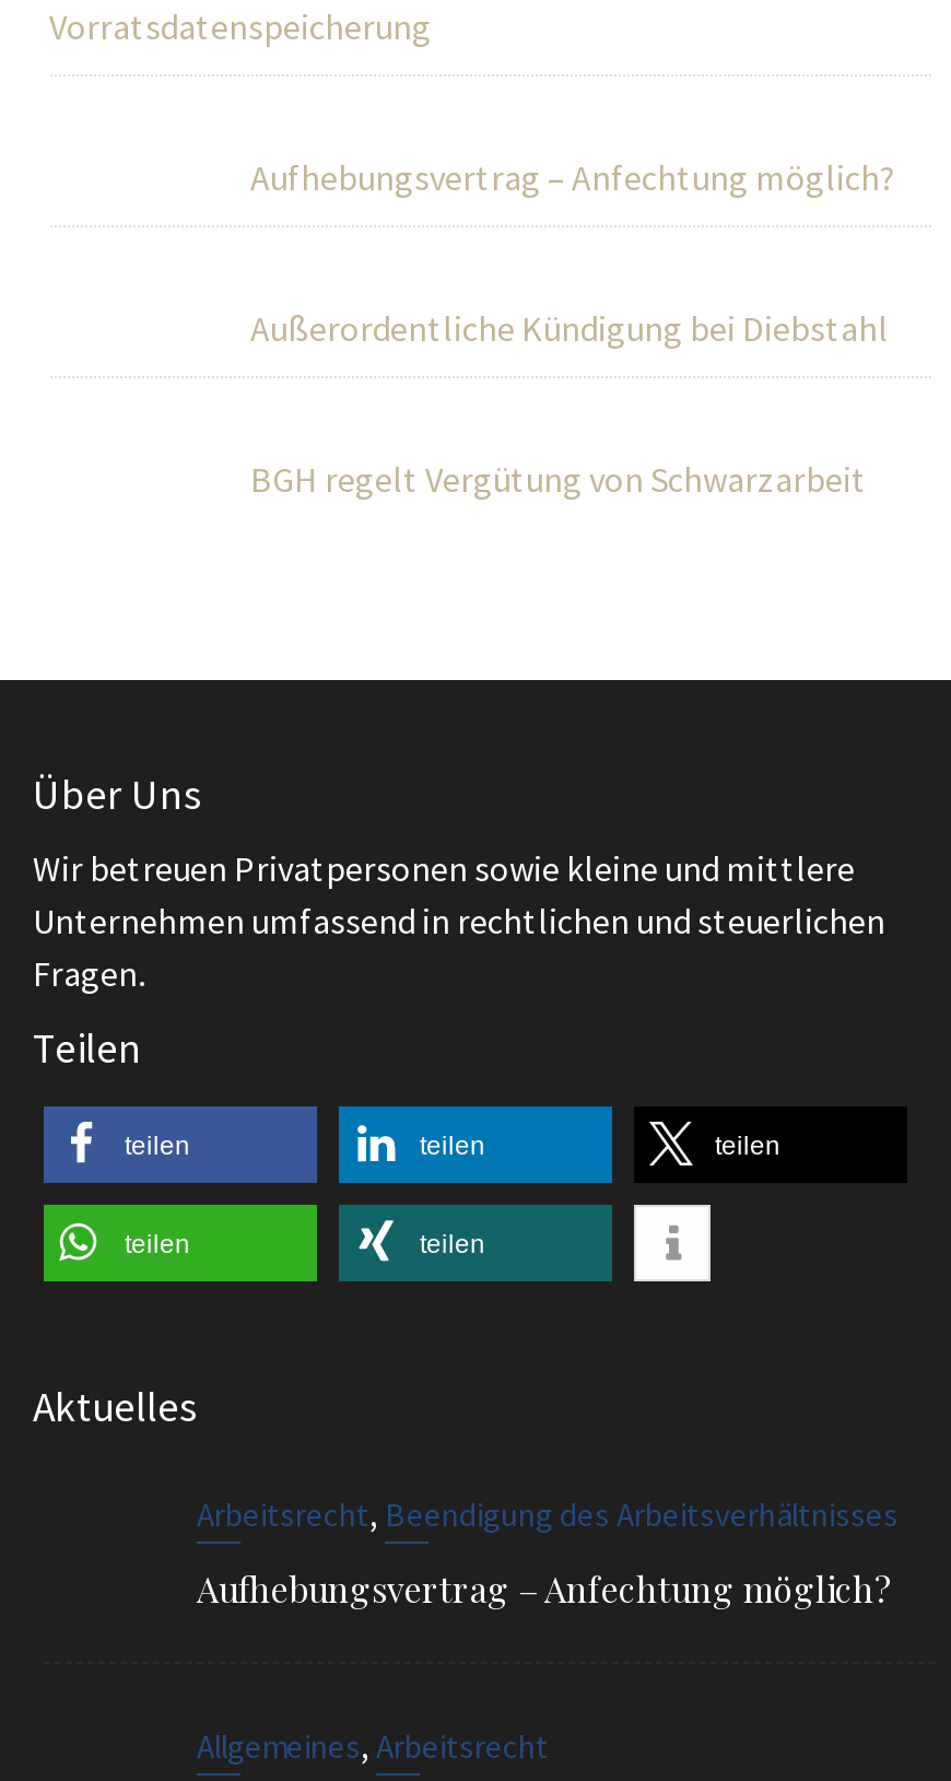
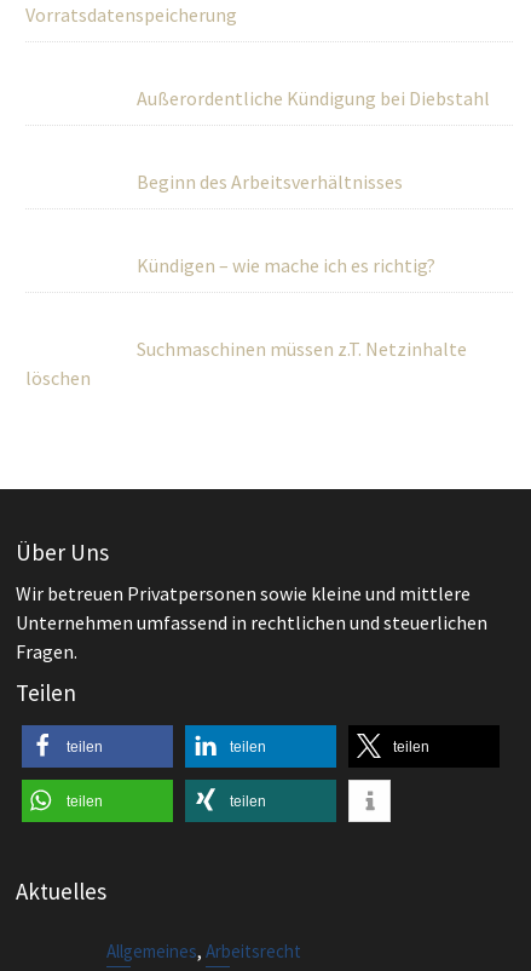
[250,155,895,199] Aufhebungsvertrag – Anfechtung möglich? -> none
moved [250,306,889,350] -> [136,86,489,110]: Außerordentliche Kündigung bei Diebstahl
[250,457,867,501] BGH regelt Vergütung von Schwarzarbeit -> [25,170,466,390] Beginn des Arbeitsverhältnisses | Kündigen – wie mache ich es richtig? | Suchmaschinen müssen z.T. Netzinhalte | löschen
moved [33,768,885,1432] -> [16,538,487,906]: Über Uns | Wir betreuen Privatpersonen sowie kleine und mittlere | Unternehmen umfassend in rechtlichen und steuerlichen | ... | teilen | Aktuelles
[197,1491,899,1612] Arbeitsrecht, Beendigung des Arbeitsverhältnisses | Aufhebungsvertrag – Anfechtung möglich? -> none

